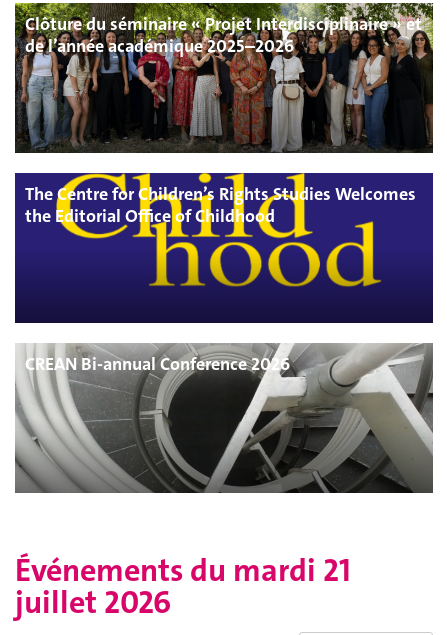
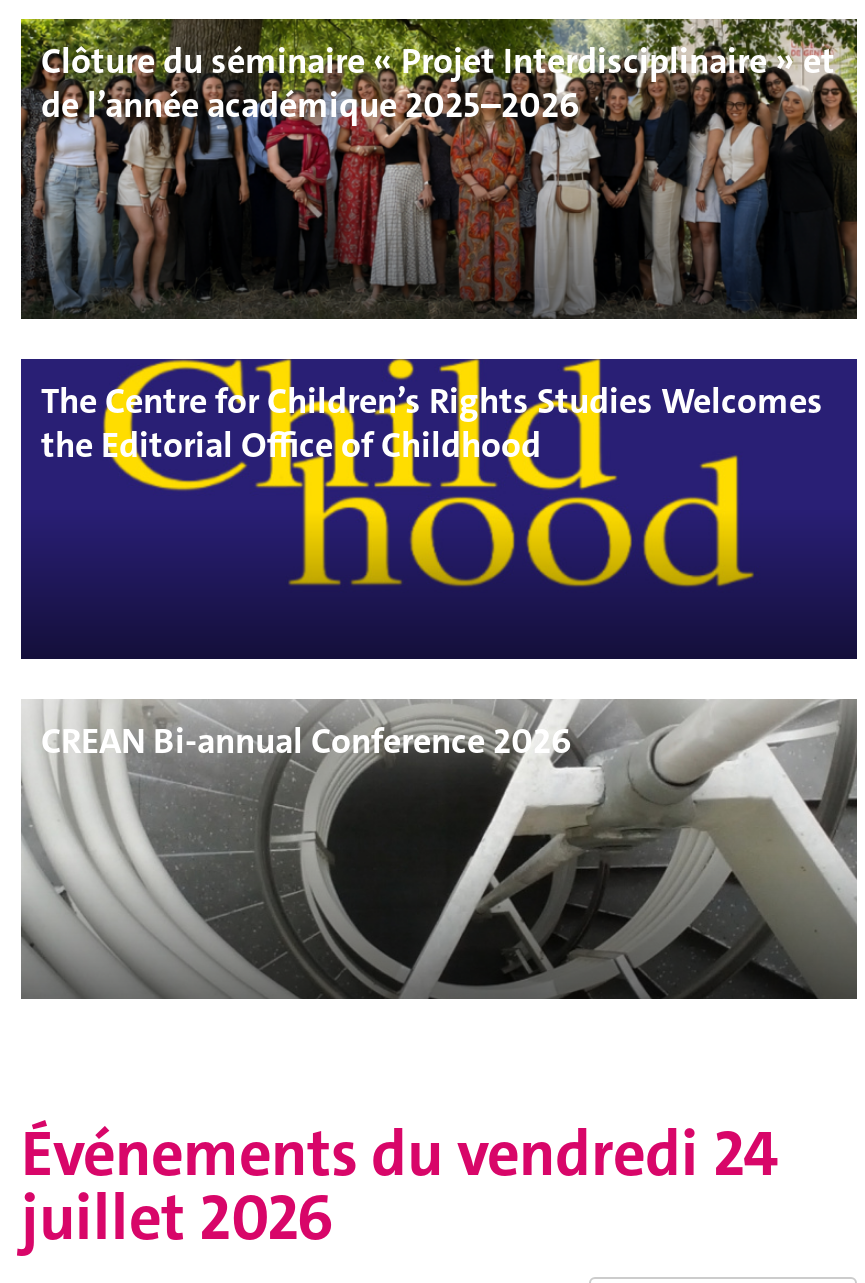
[15,550,351,591] Événements du mardi 21 -> [21,1113,779,1195] Événements du vendredi 24

